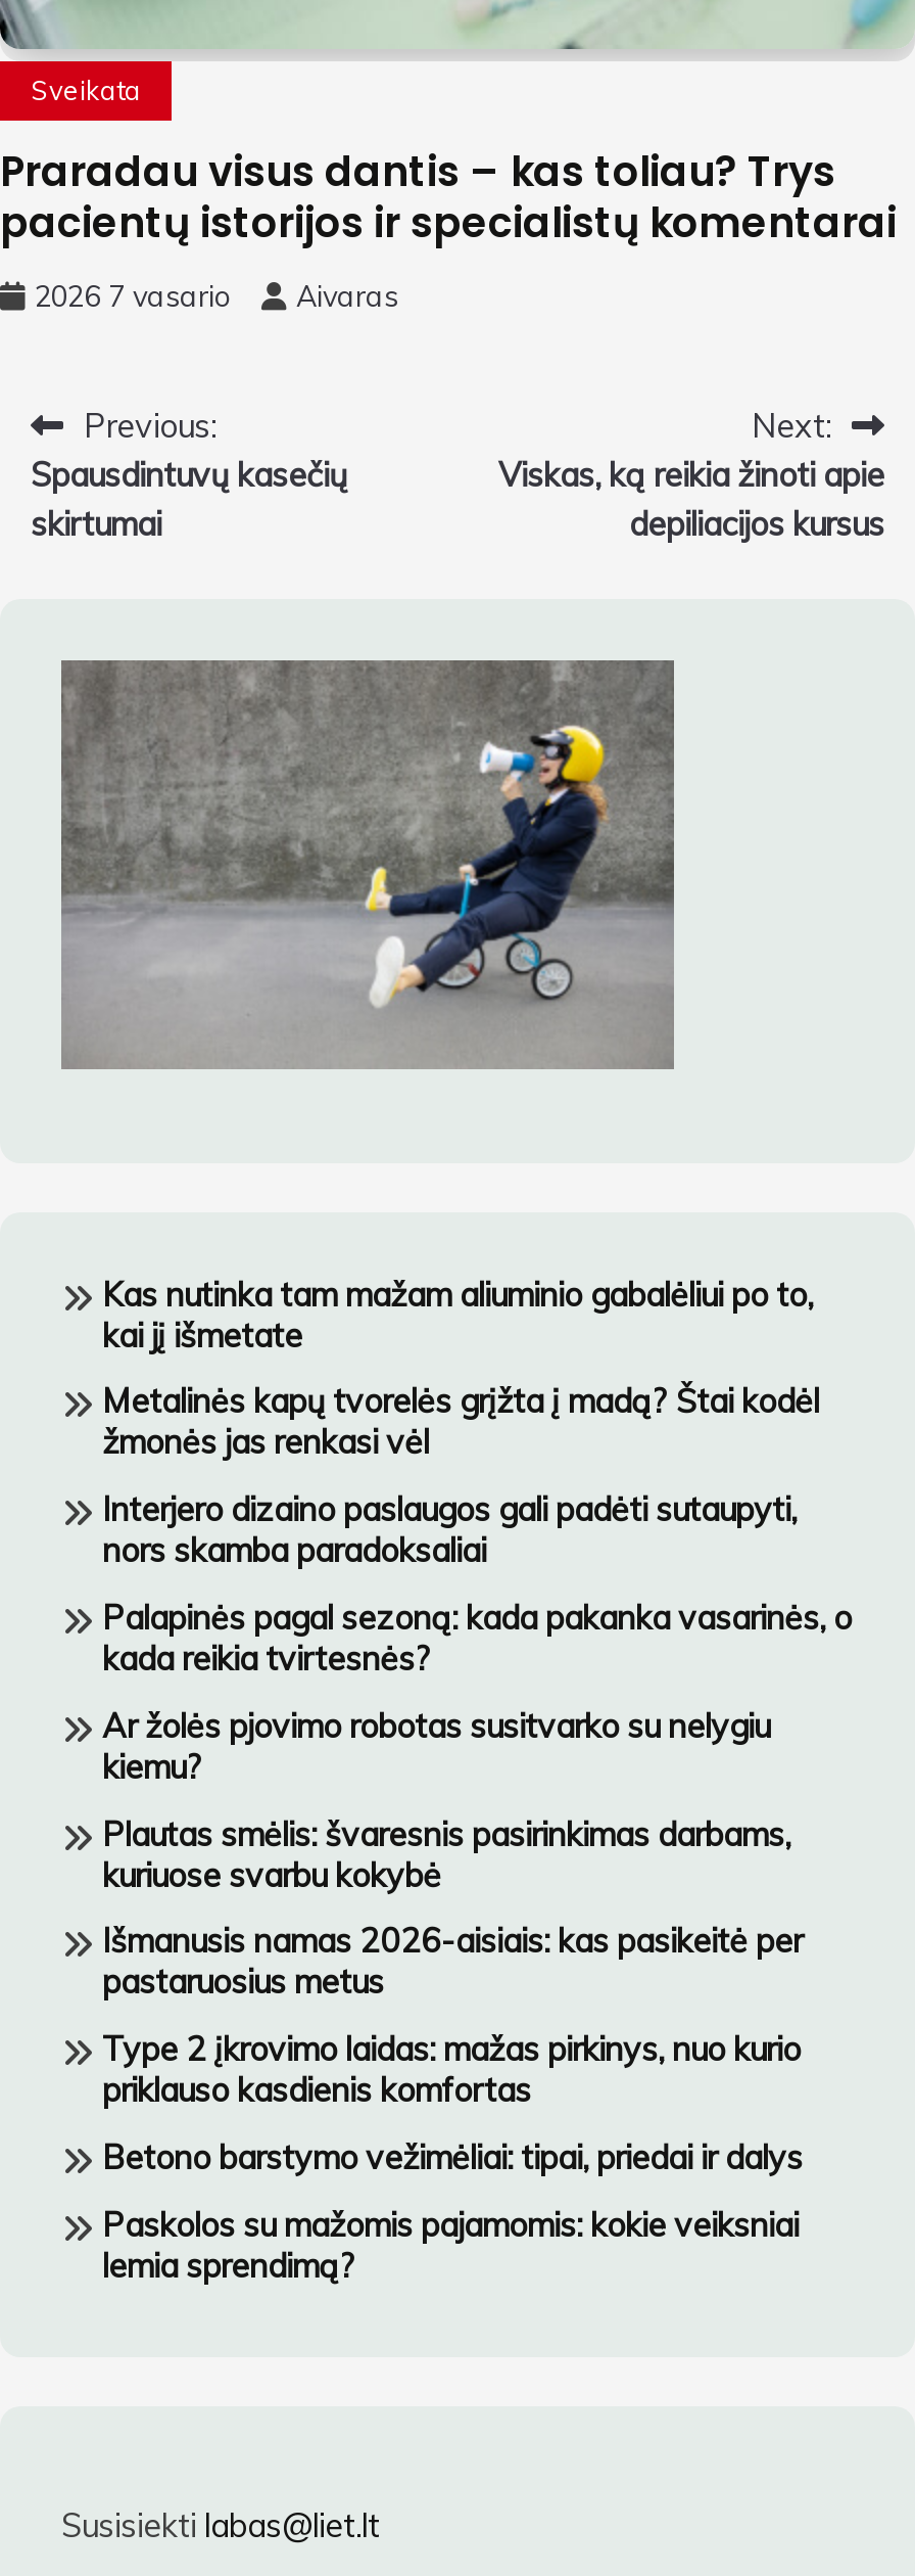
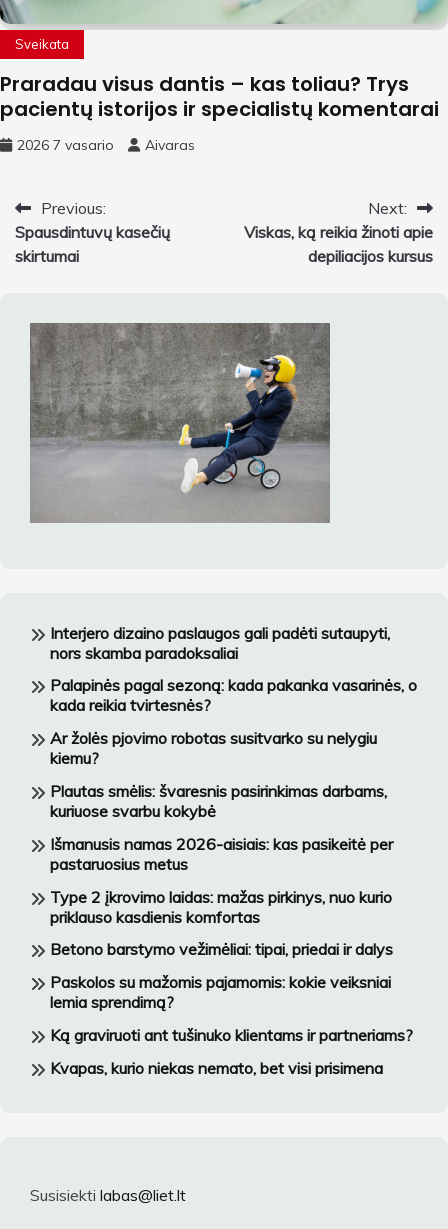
[102,1273,819,1463] Kas nutinka tam mažam aliuminio gabalėliui po to, | kai jį išmetate | Metalinės kapų tvorelės grįžta į madą? Štai kodėl | žmonės jas renkasi vėl -> none
moved [102,1489,852,2285] -> [50,623,417,1012]: Interjero dizaino paslaugos gali padėti sutaupyti, | nors skamba paradoksaliai | Palapinės pagal sezoną: kada pakanka vasarinės, o | ... | Paskolos su mažomis pajamomis: kokie veiksniai | lemia sprendimą?
none -> [50,1025,413,1078] Ką graviruoti ant tušinuko klientams ir partneriams? | Kvapas, kurio niekas nemato, bet visi prisimena

